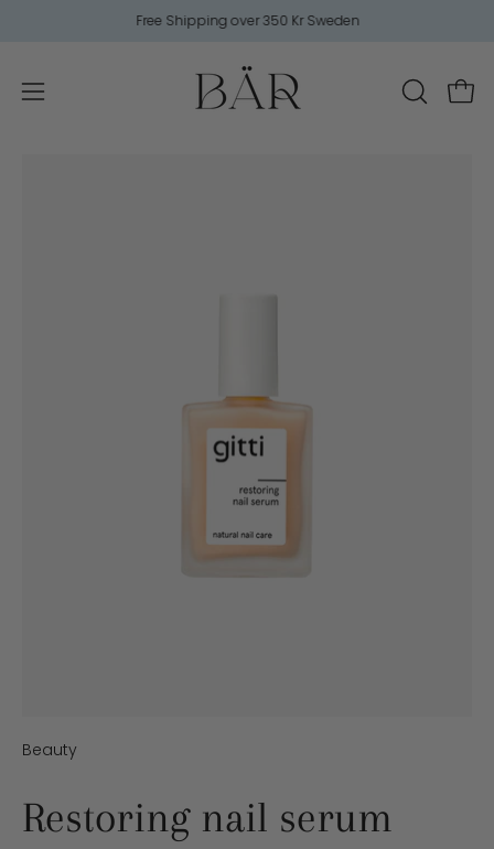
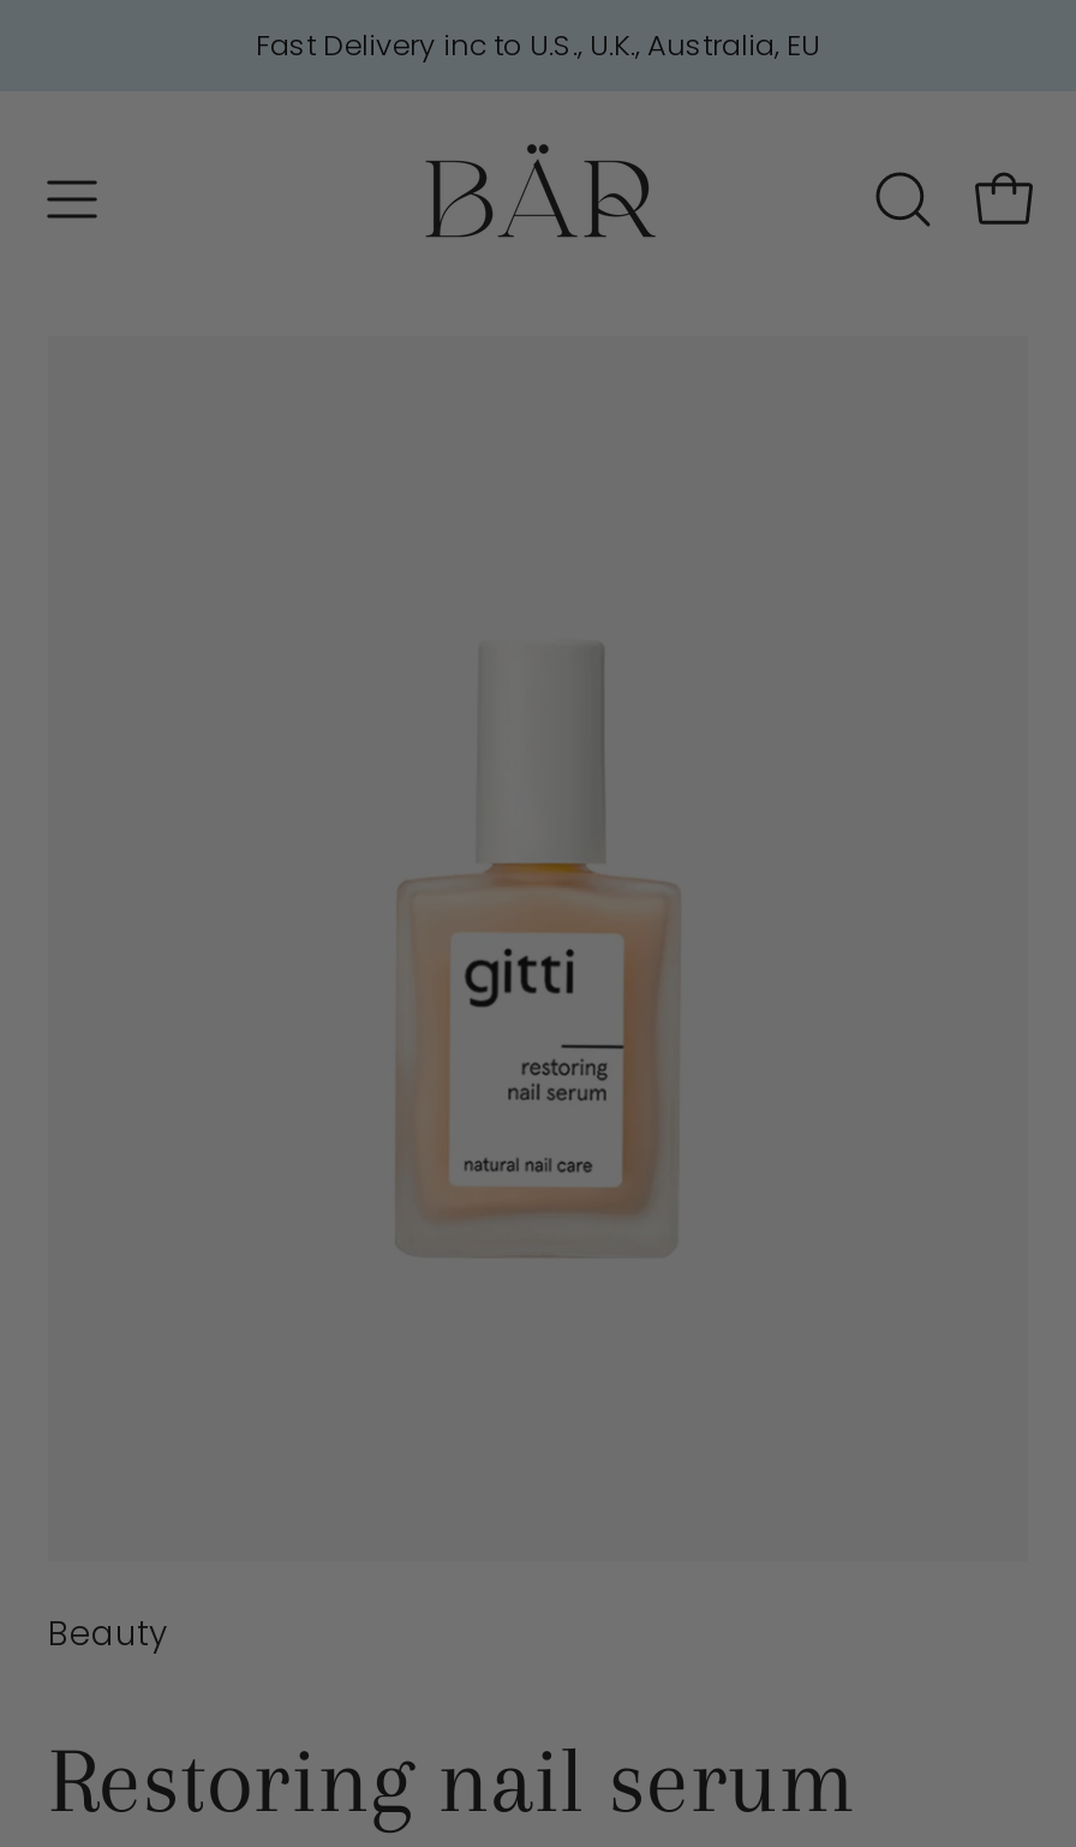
[135,11,359,30] Free Shipping over 350 Kr Sweden -> [256,24,820,65] Fast Delivery inc to U.S., U.K., Australia, EU

